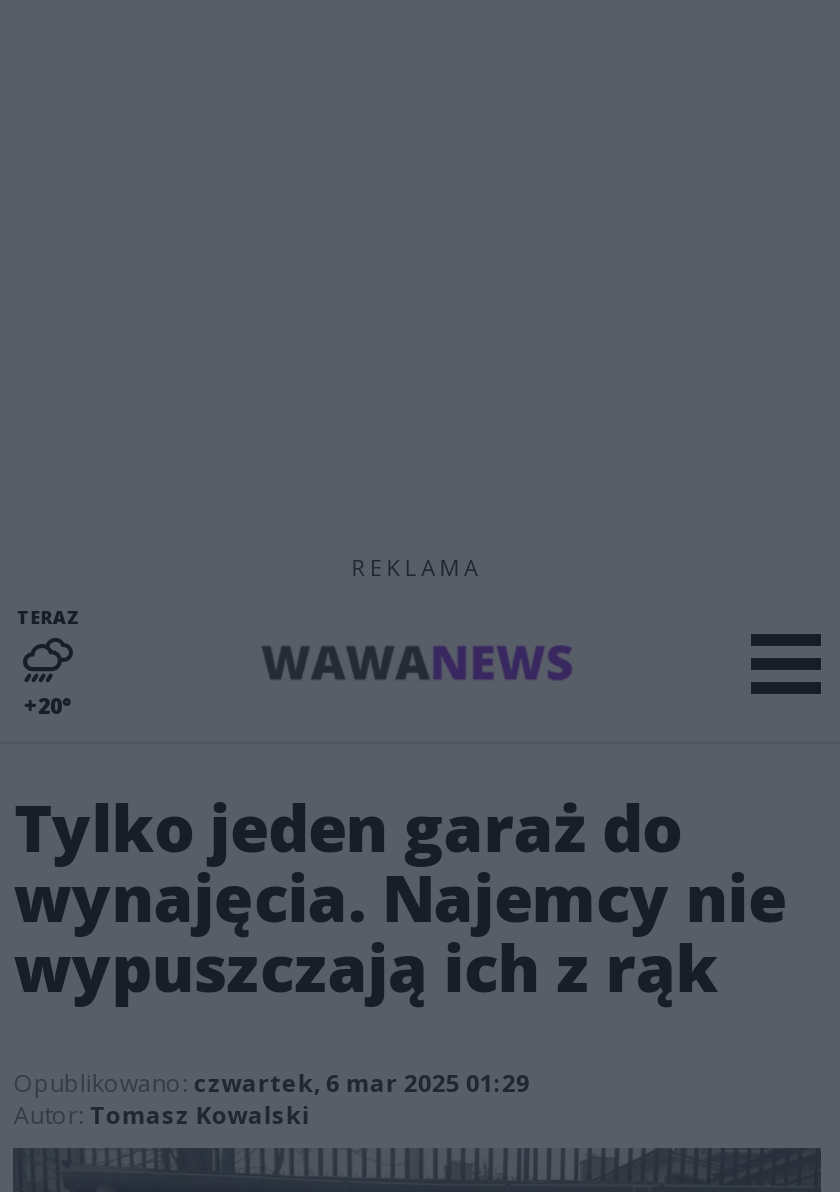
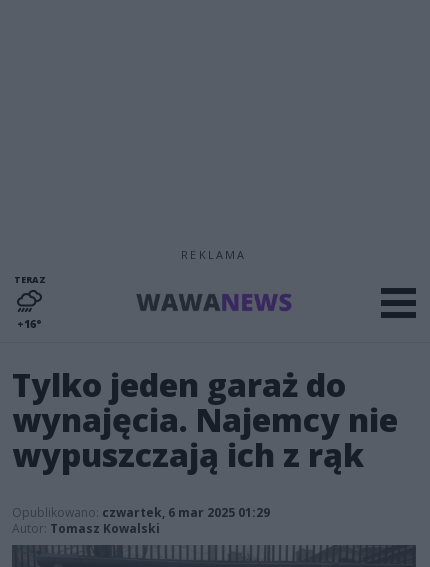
[24,690,74,720] +20° -> [17,316,42,331] +16°

